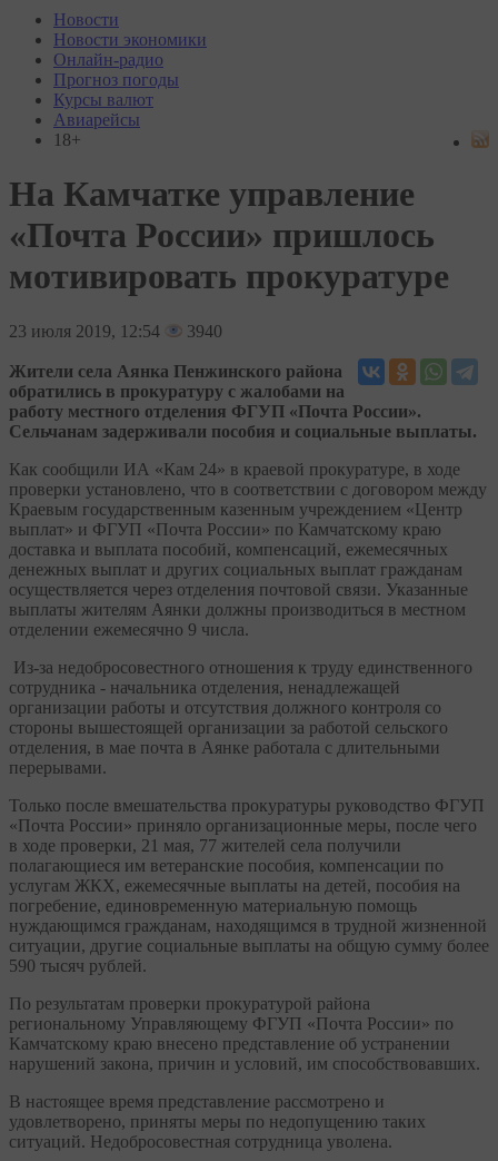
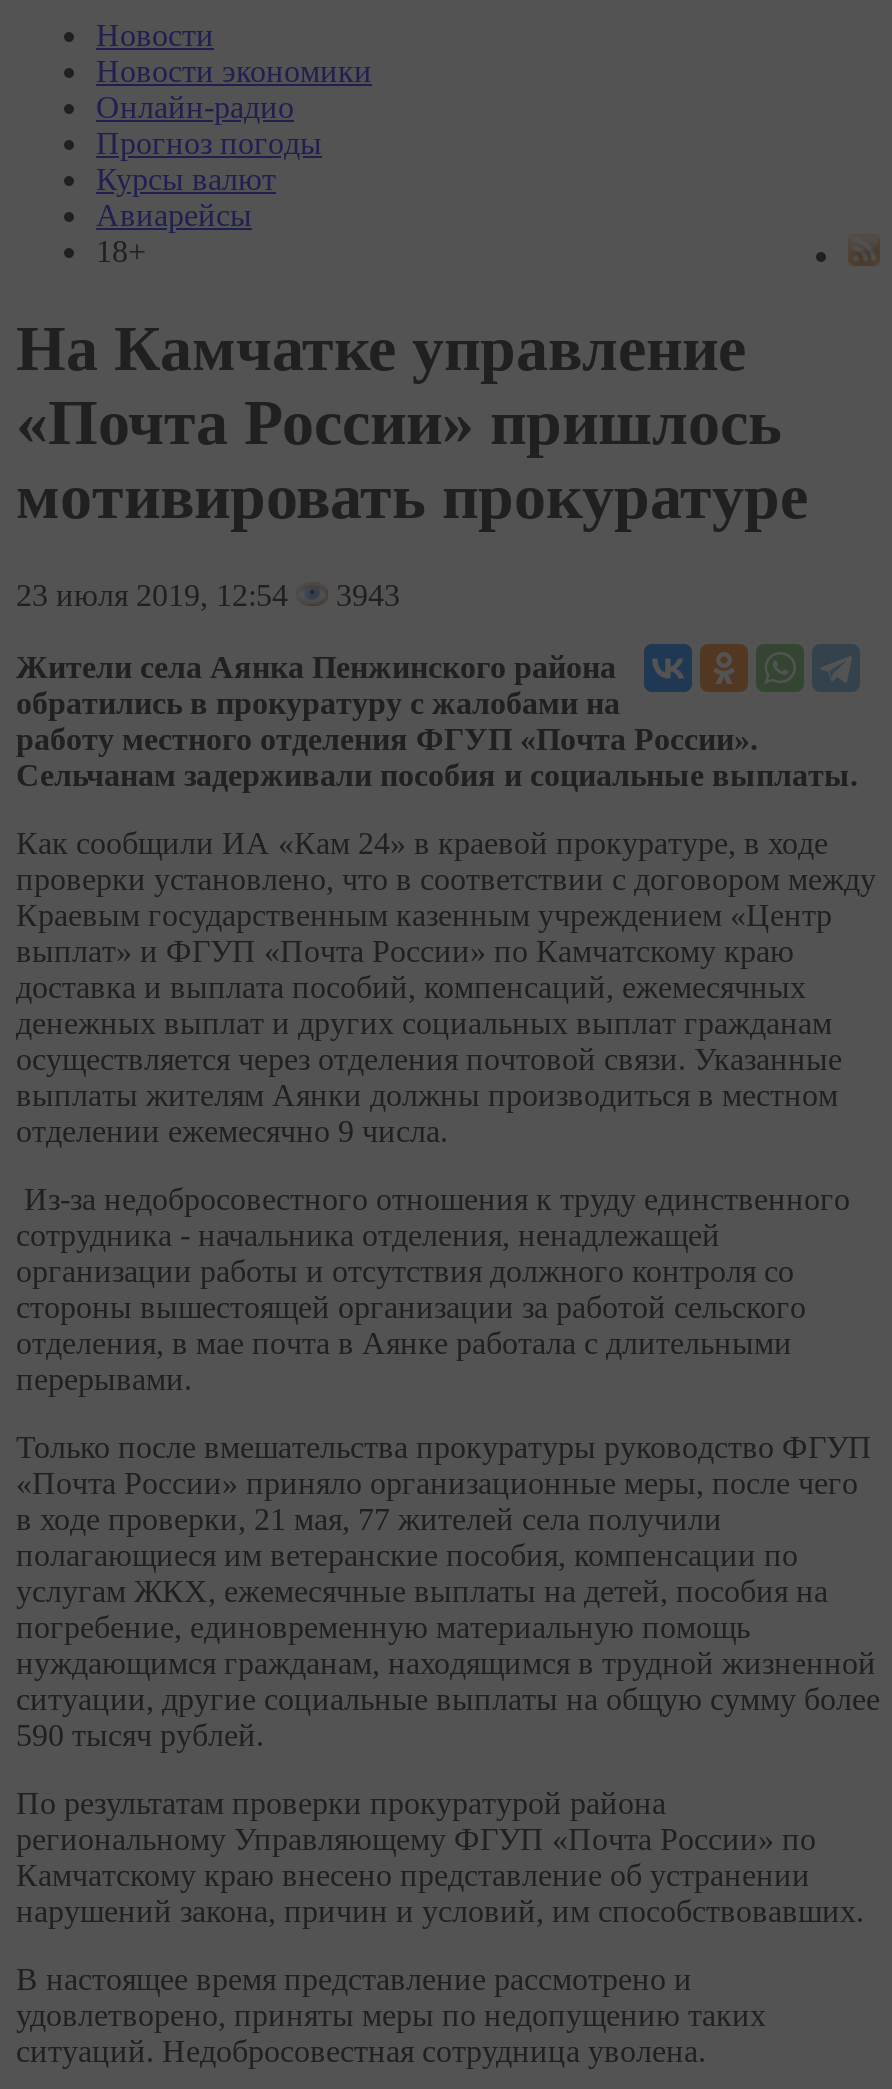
[9,322,222,341] 23 июля 2019, 12:54 3940 -> [16,578,400,612] 23 июля 2019, 12:54 3943

